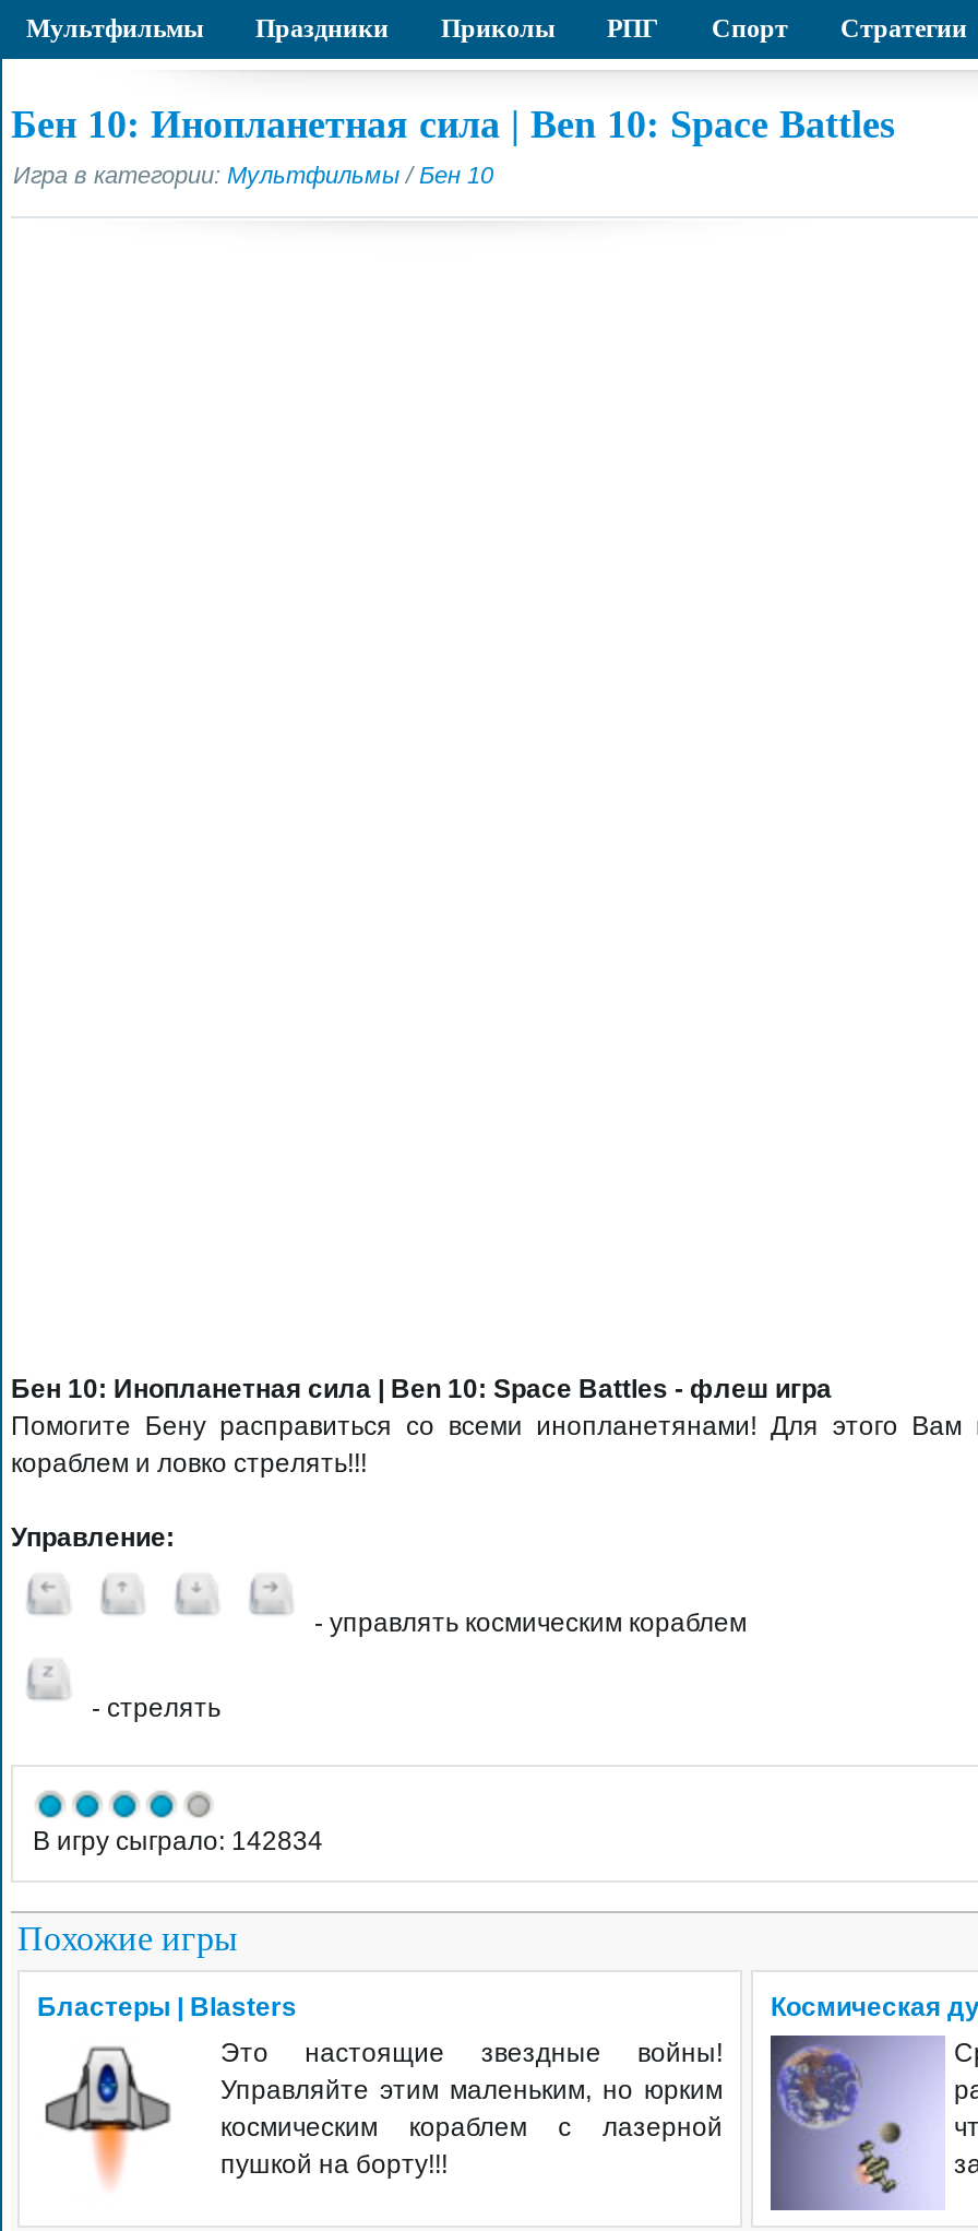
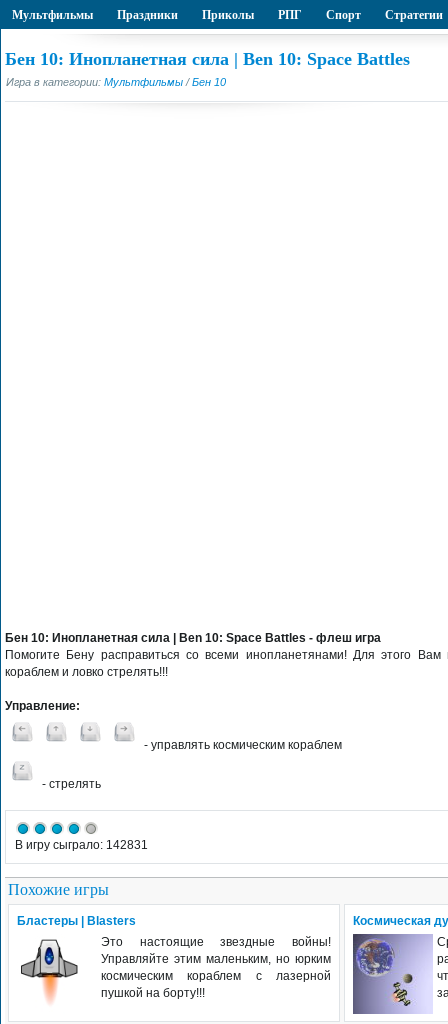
[33,1825,323,1856] В игру сыграло: 142834 -> [15,838,148,852] В игру сыграло: 142831

